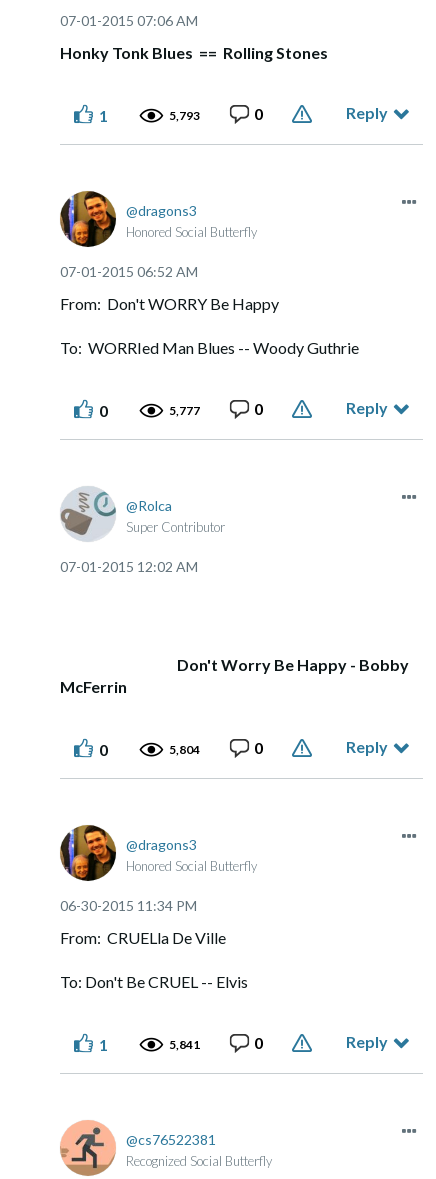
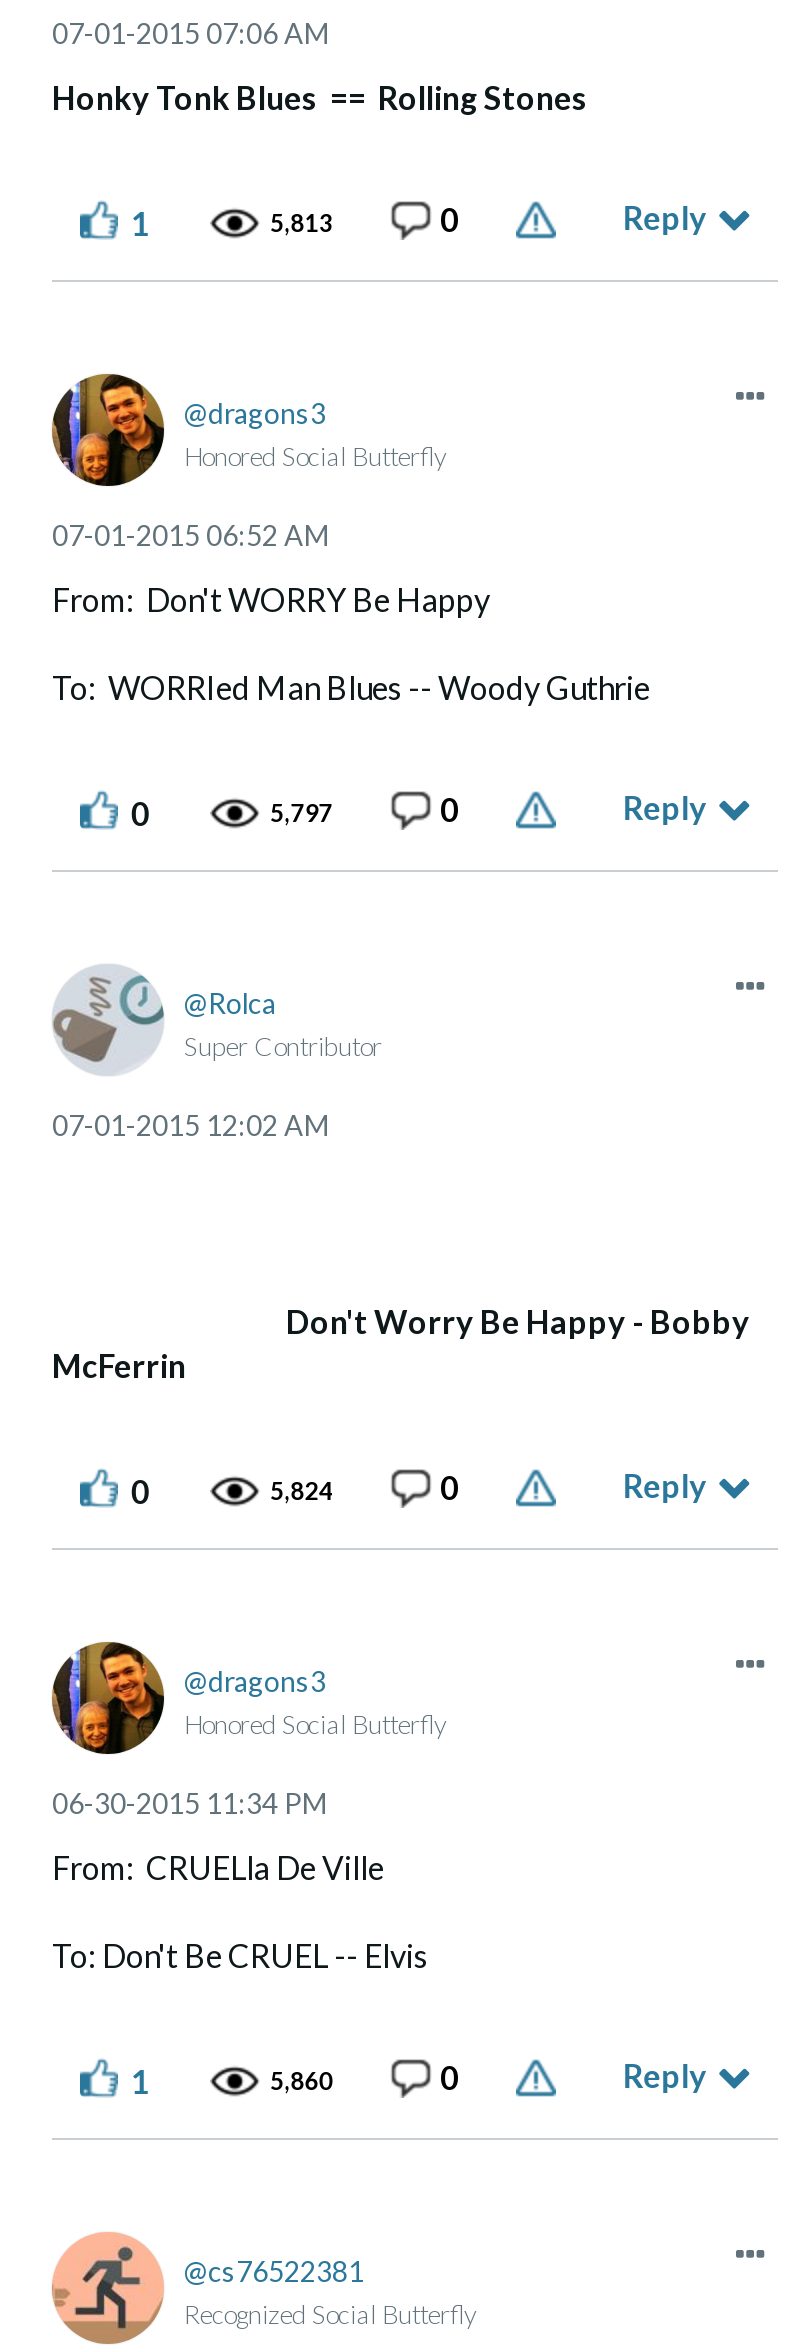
[169,108,200,123] 5,793 -> [270,207,332,237] 5,813
[169,403,200,418] 5,777 -> [270,797,332,827] 5,797
[169,742,200,757] 5,804 -> [270,1475,332,1505] 5,824
[169,1037,200,1052] 5,841 -> [270,2065,332,2095] 5,860

